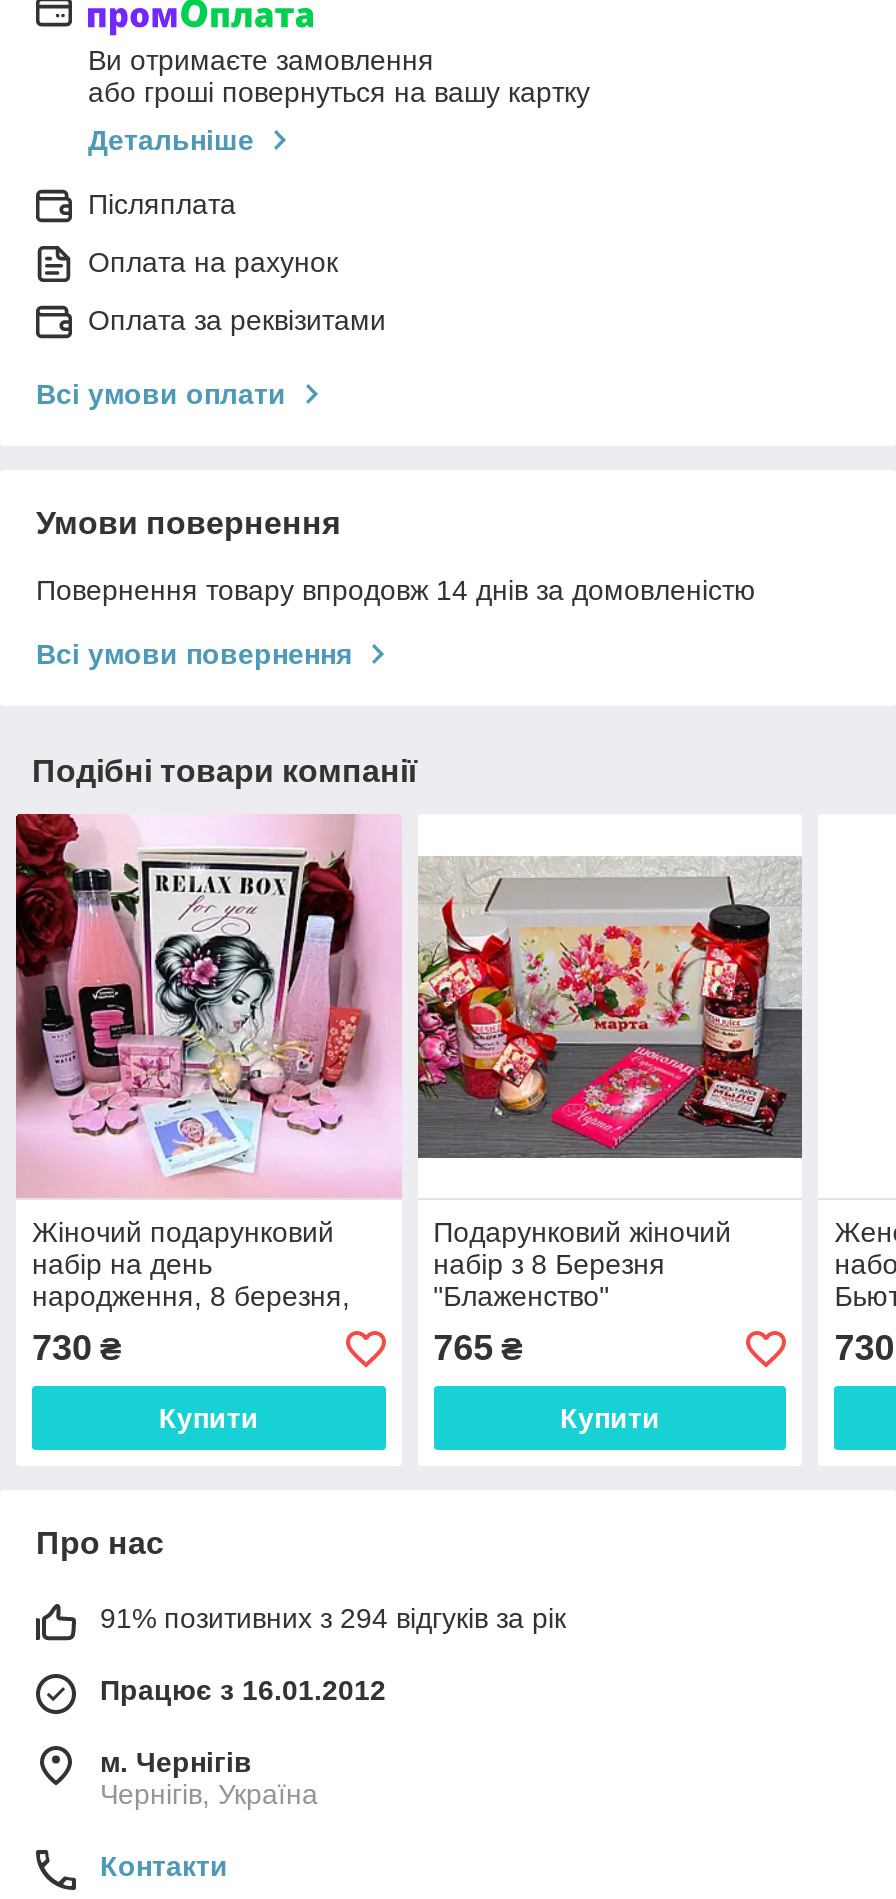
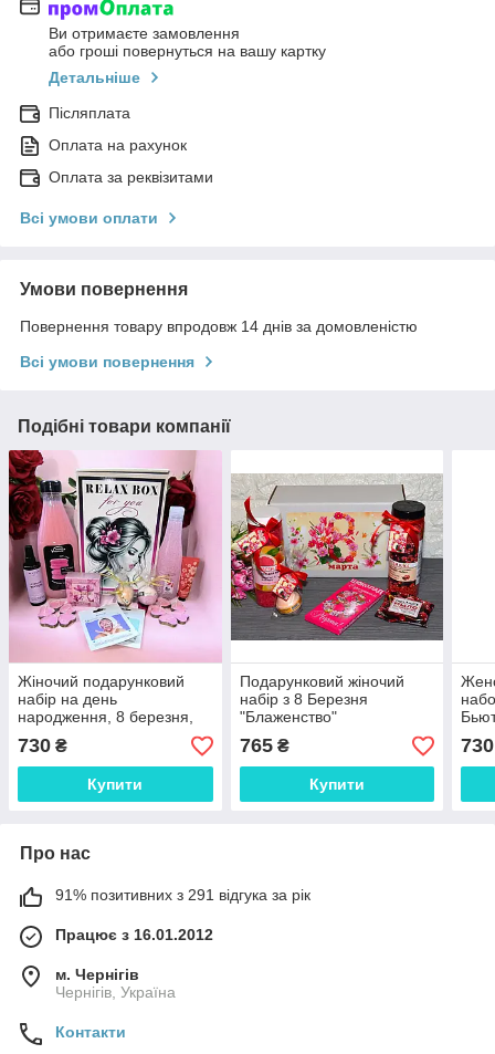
[100,1603,566,1635] 91% позитивних з 294 відгуків за рік -> [55,886,310,904] 91% позитивних з 291 відгука за рік

